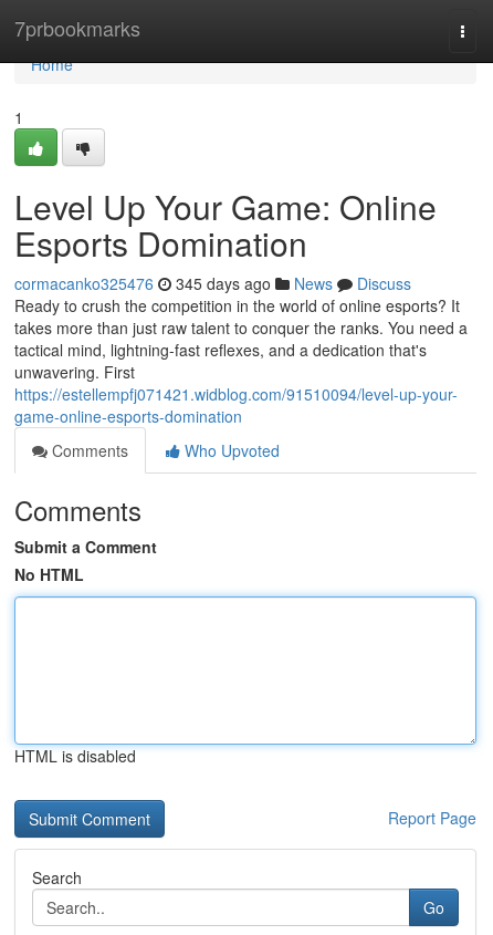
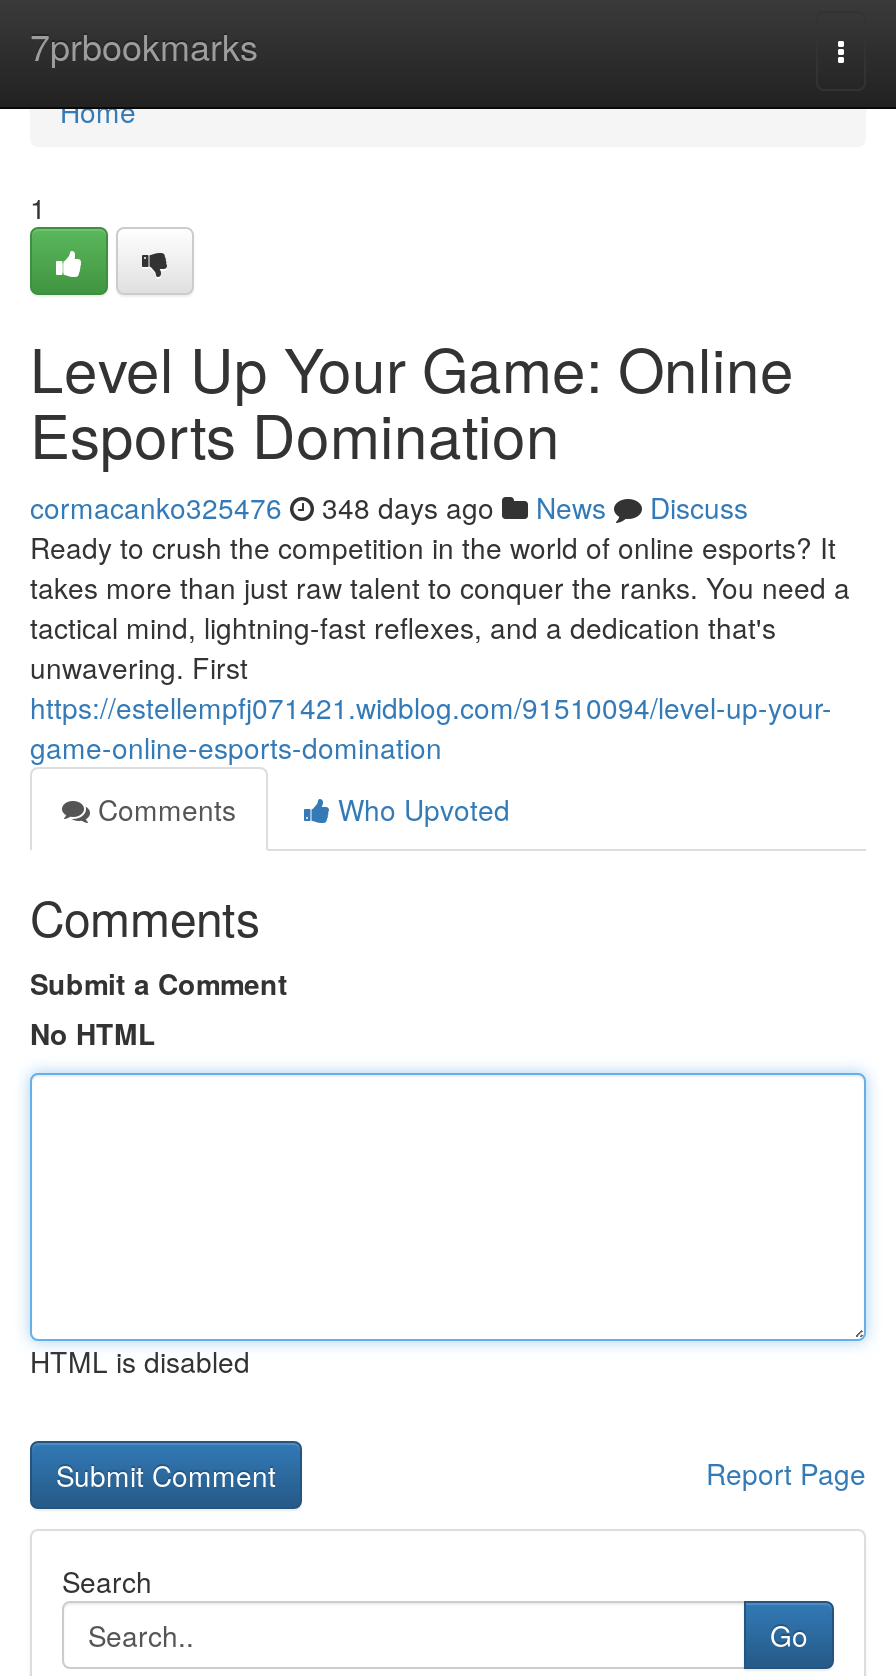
[14,272,411,294] cormacanko325476 345 days ago News Discuss -> [30,487,748,527] cormacanko325476 348 days ago News Discuss

